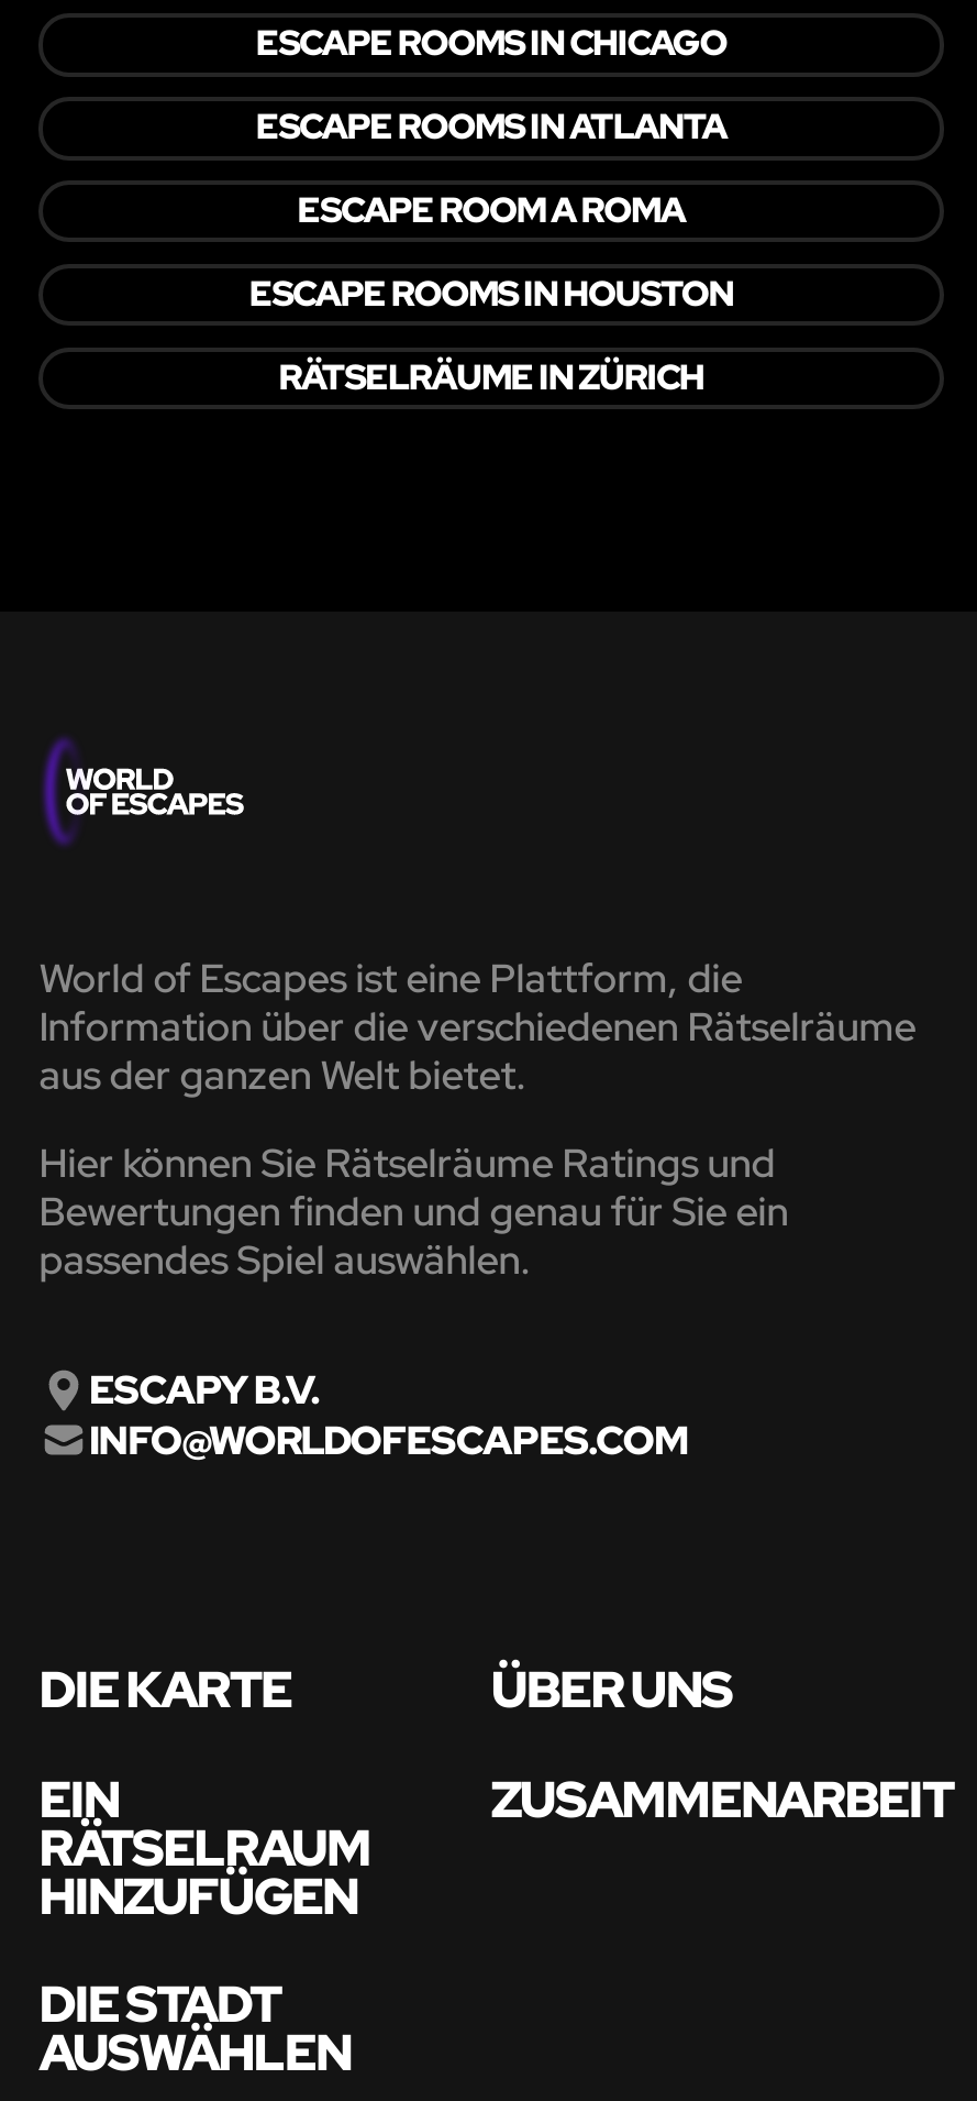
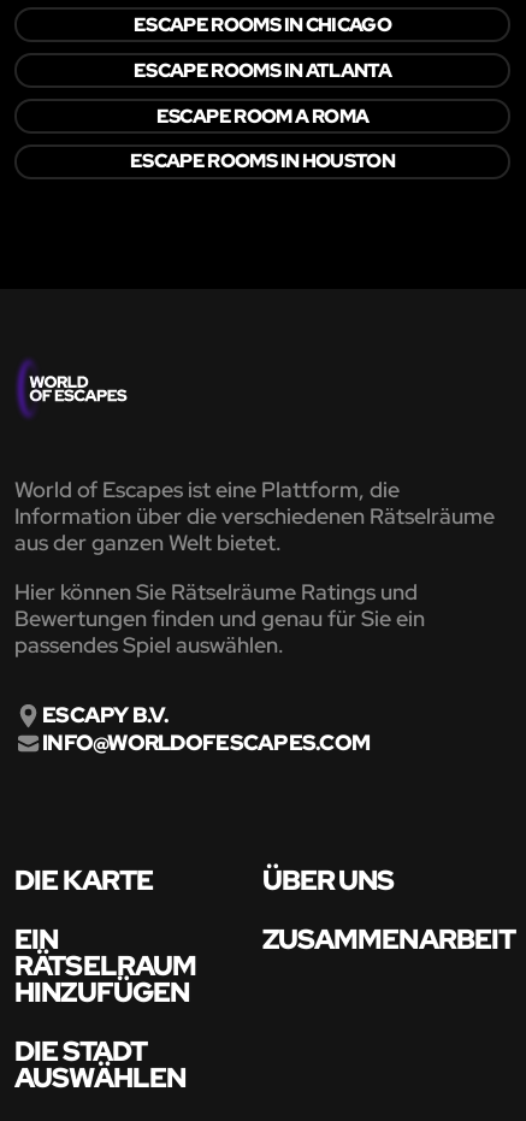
[278,354,704,400] RÄTSELRÄUME IN ZÜRICH -> none

